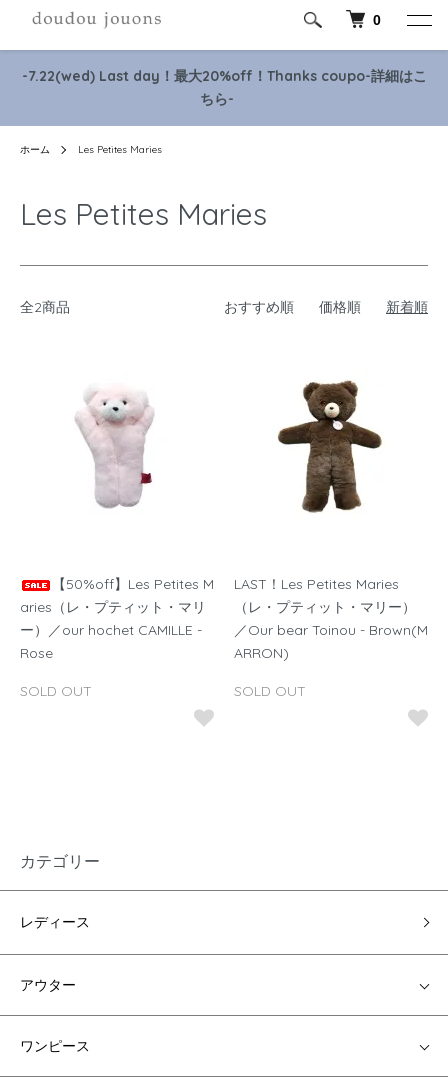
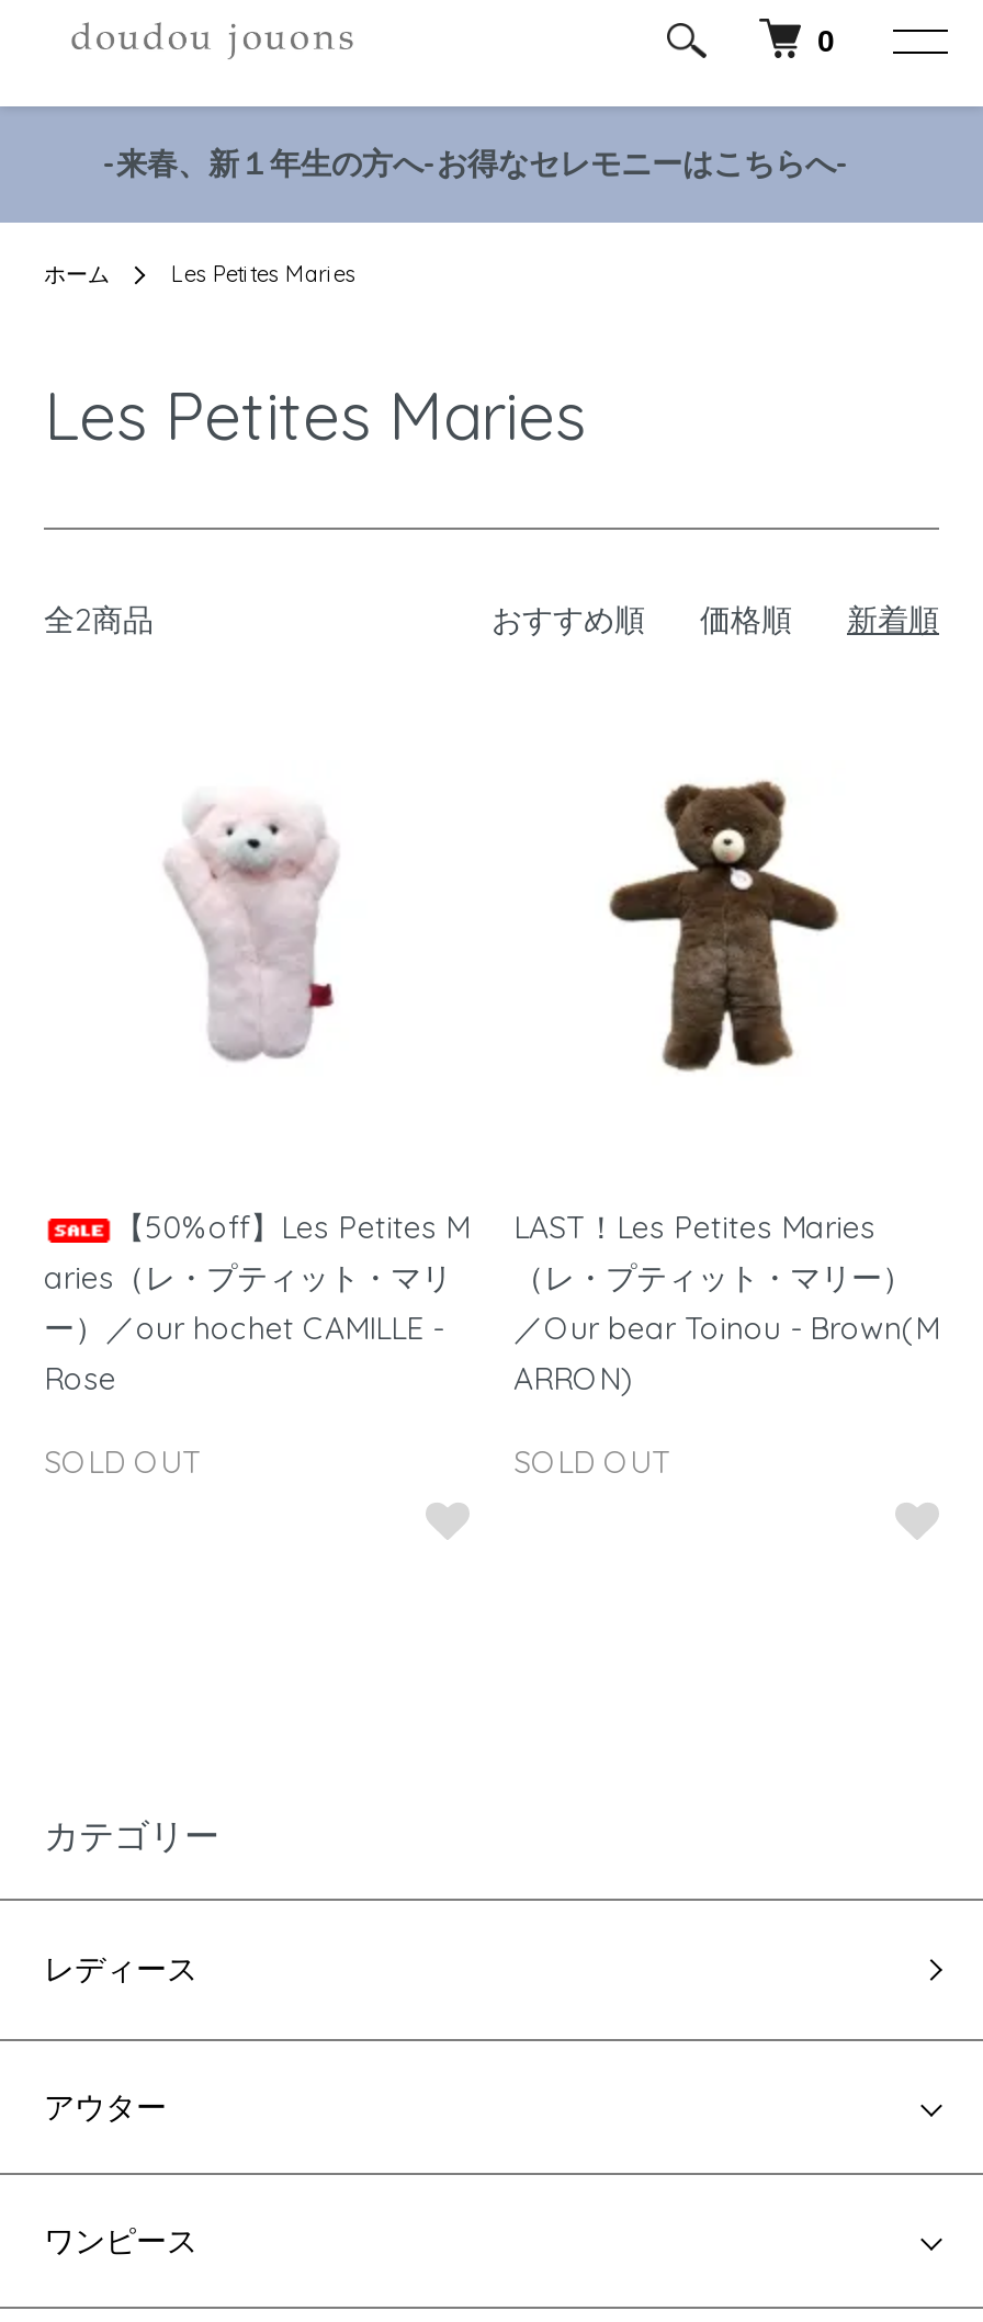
[21,67,426,108] -7.22(wed) Last day！最大20%off！Thanks coupo-詳細はこ | ちら- -> [103,144,849,183] -来春、新１年生の方へ-お得なセレモニーはこちらへ-

